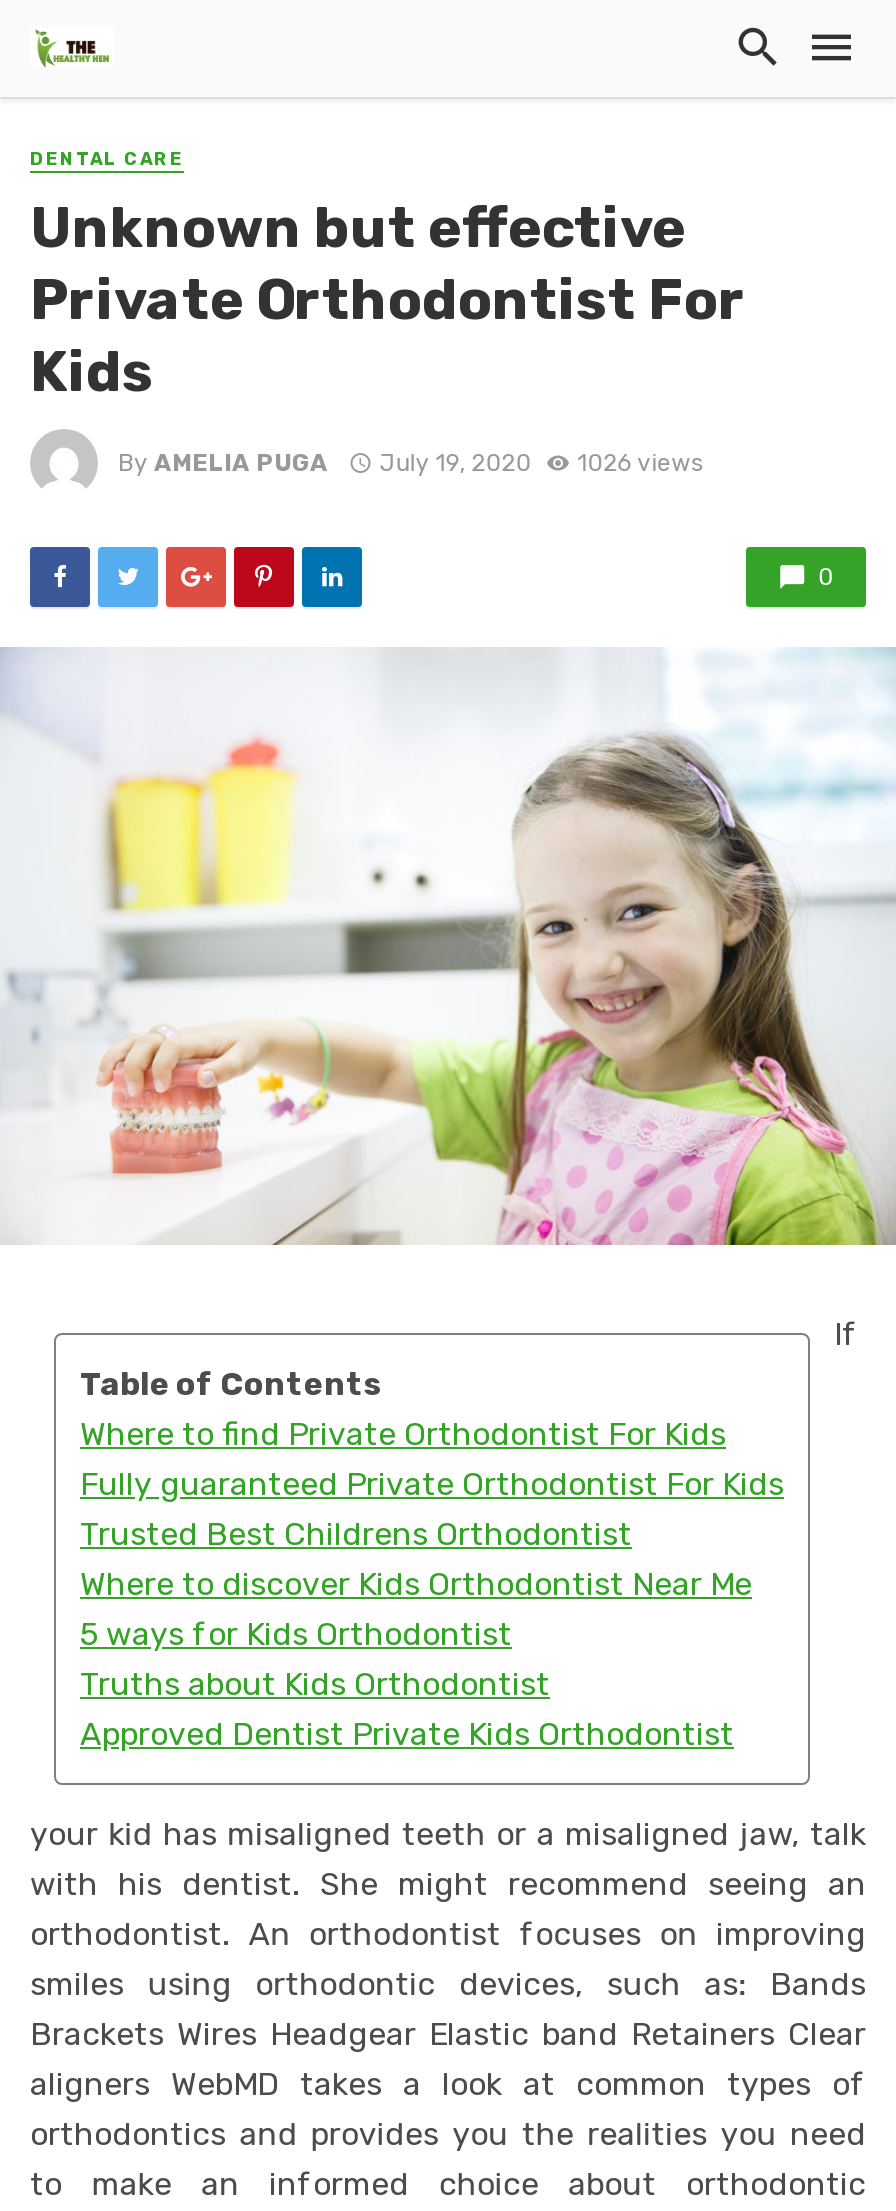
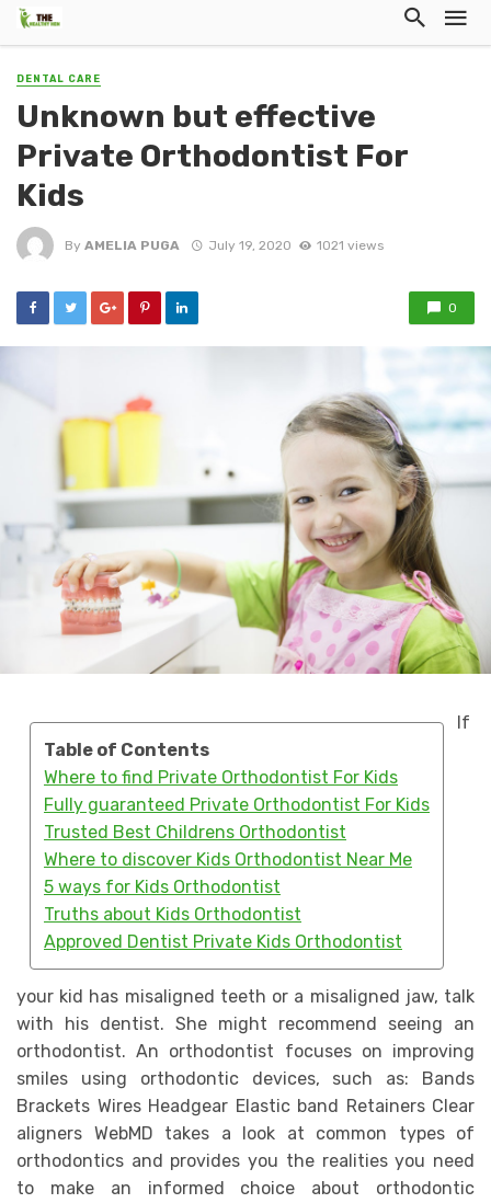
[118,448,703,476] By AMELIA PUGA July 19, 2020 1026 views -> [65,237,383,253] By AMELIA PUGA July 19, 2020 1021 views

